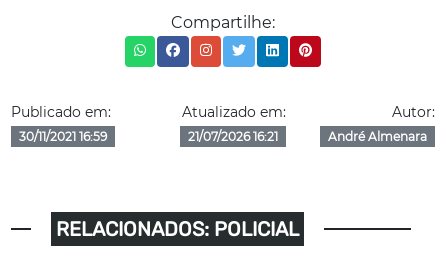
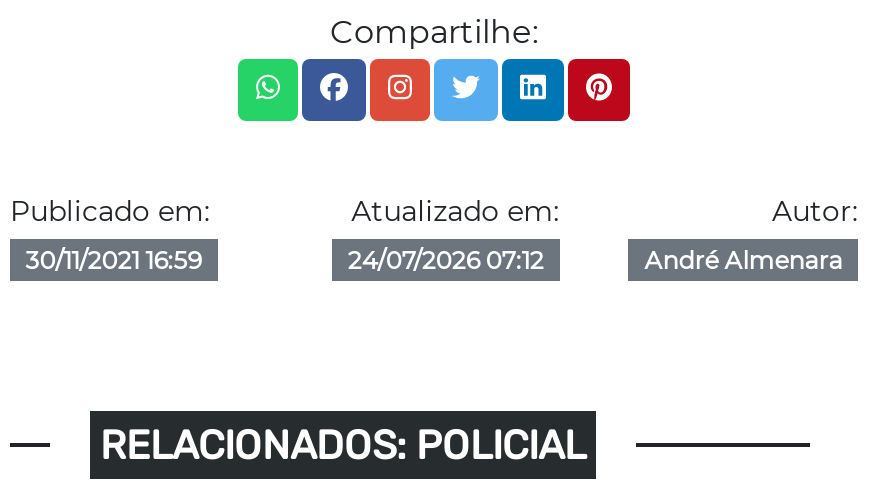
[188,128,278,143] 21/07/2026 16:21 -> [348,244,544,274] 24/07/2026 07:12

